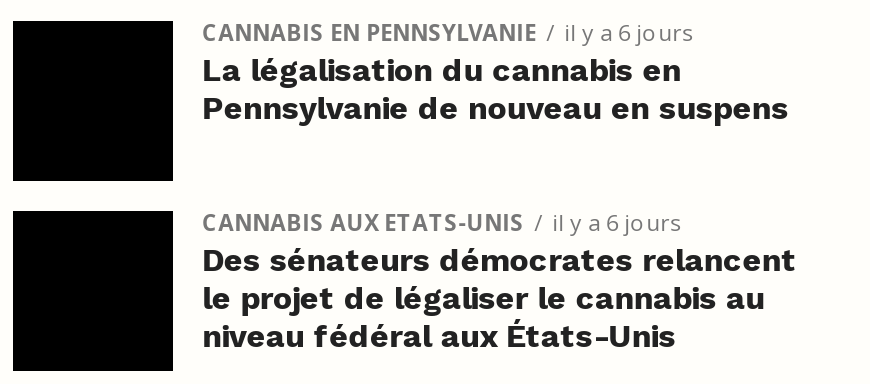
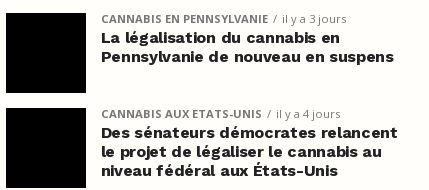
[202,18,692,48] CANNABIS EN PENNSYLVANIE il y a 6 jours -> [101,11,346,26] CANNABIS EN PENNSYLVANIE il y a 3 jours
[202,208,680,238] CANNABIS AUX ETATS-UNIS il y a 6 jours -> [101,106,340,121] CANNABIS AUX ETATS-UNIS il y a 4 jours

